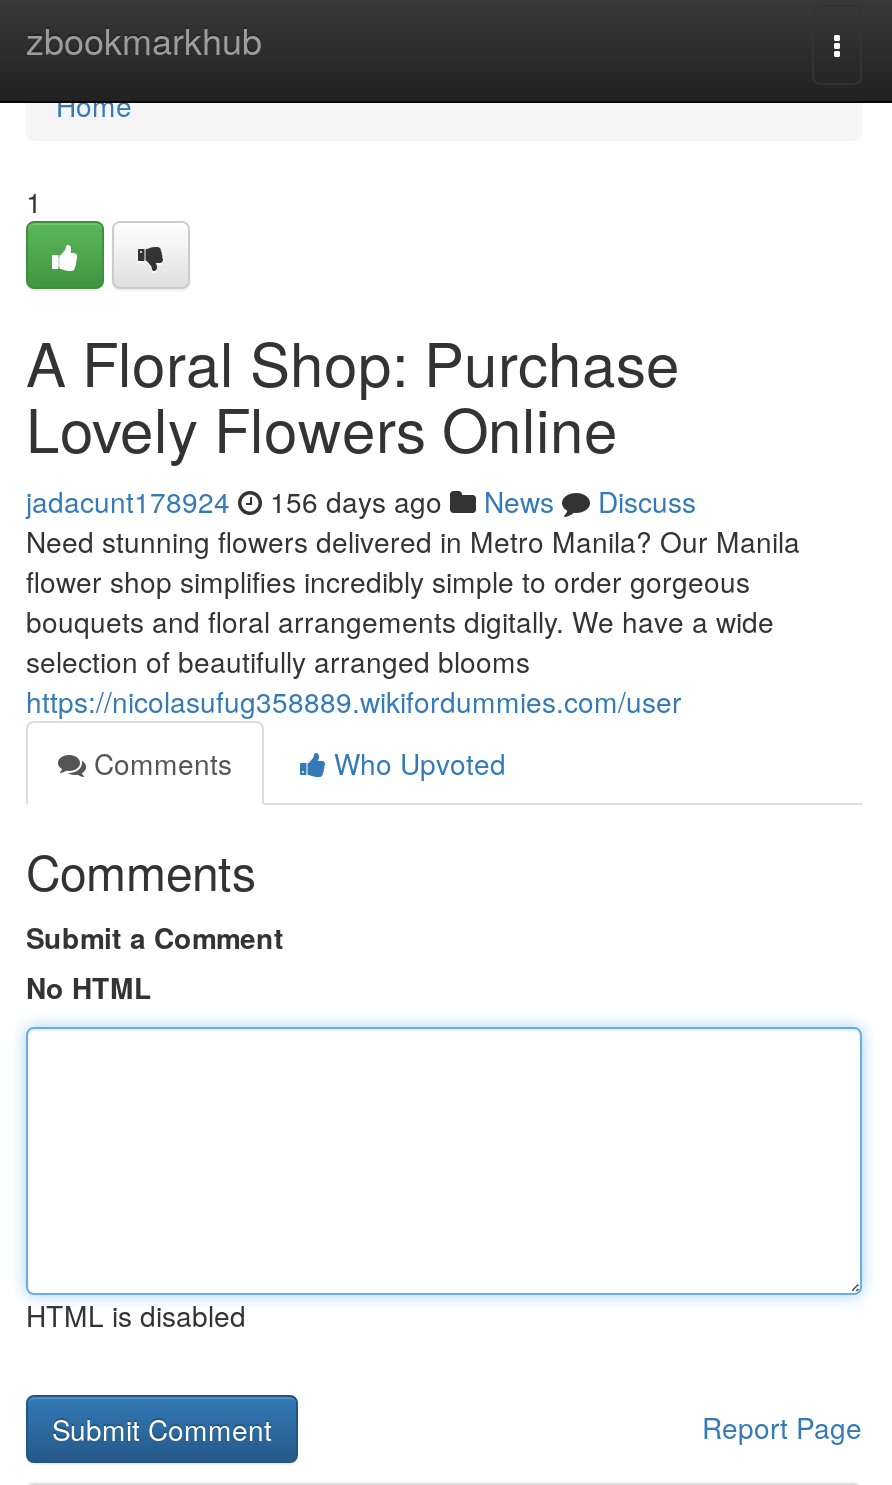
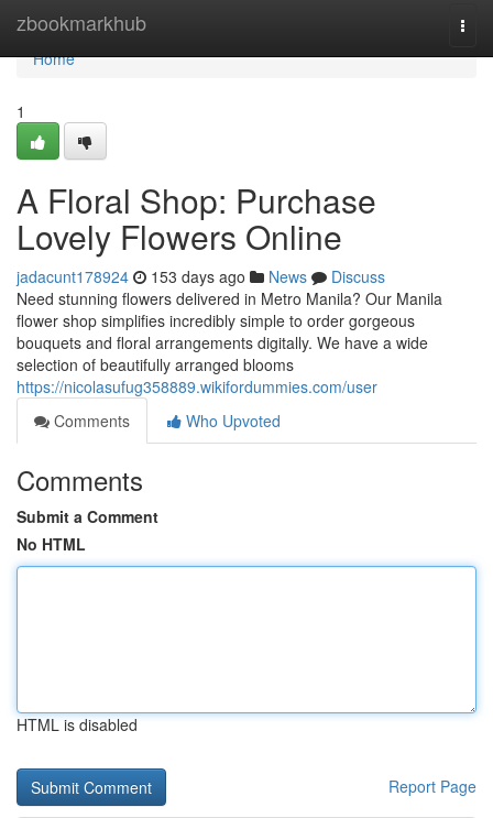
[26,481,696,521] jadacunt178924 156 days ago News Discuss -> [17,265,385,287] jadacunt178924 153 days ago News Discuss

